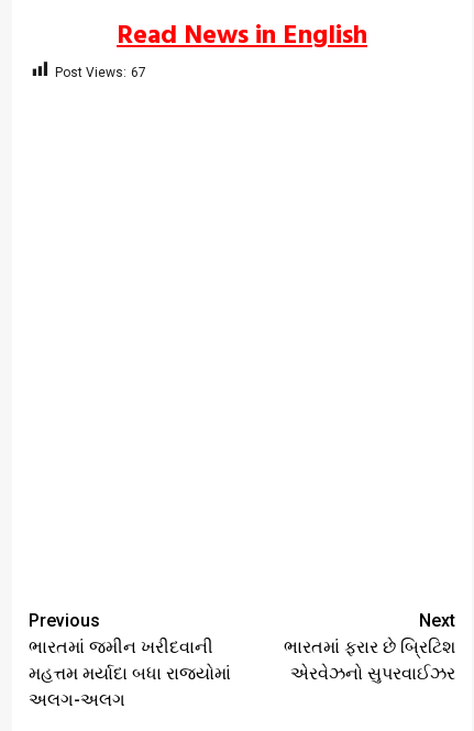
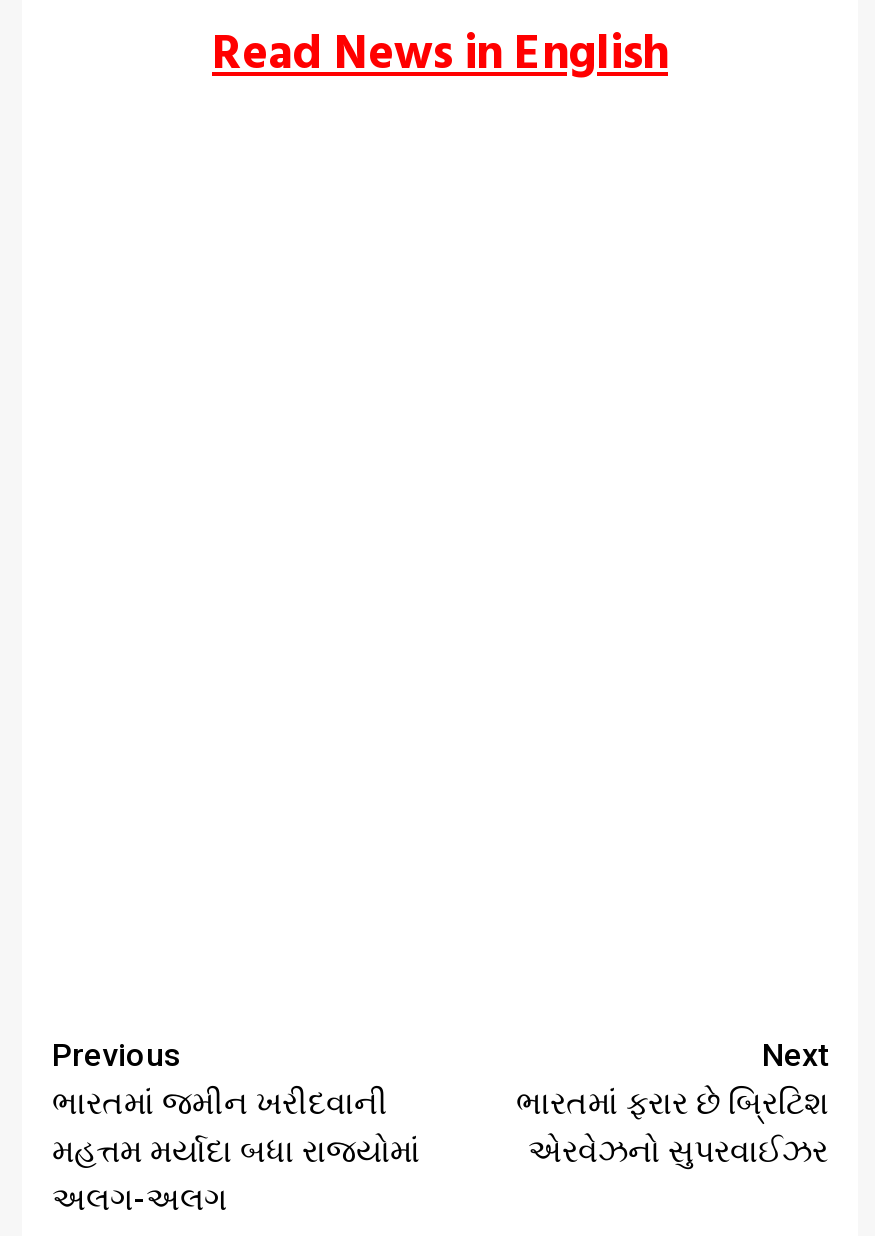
[55,64,146,80] Post Views: 67 -> none

